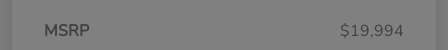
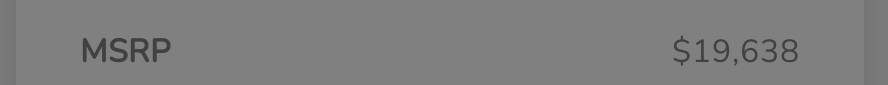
[340,20,404,42] $19,994 -> [672,30,800,74] $19,638

